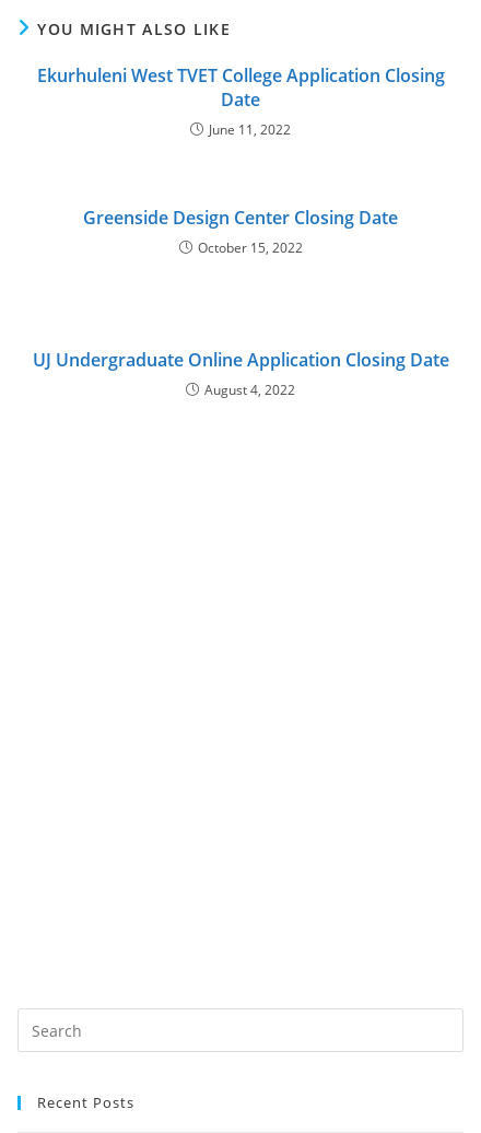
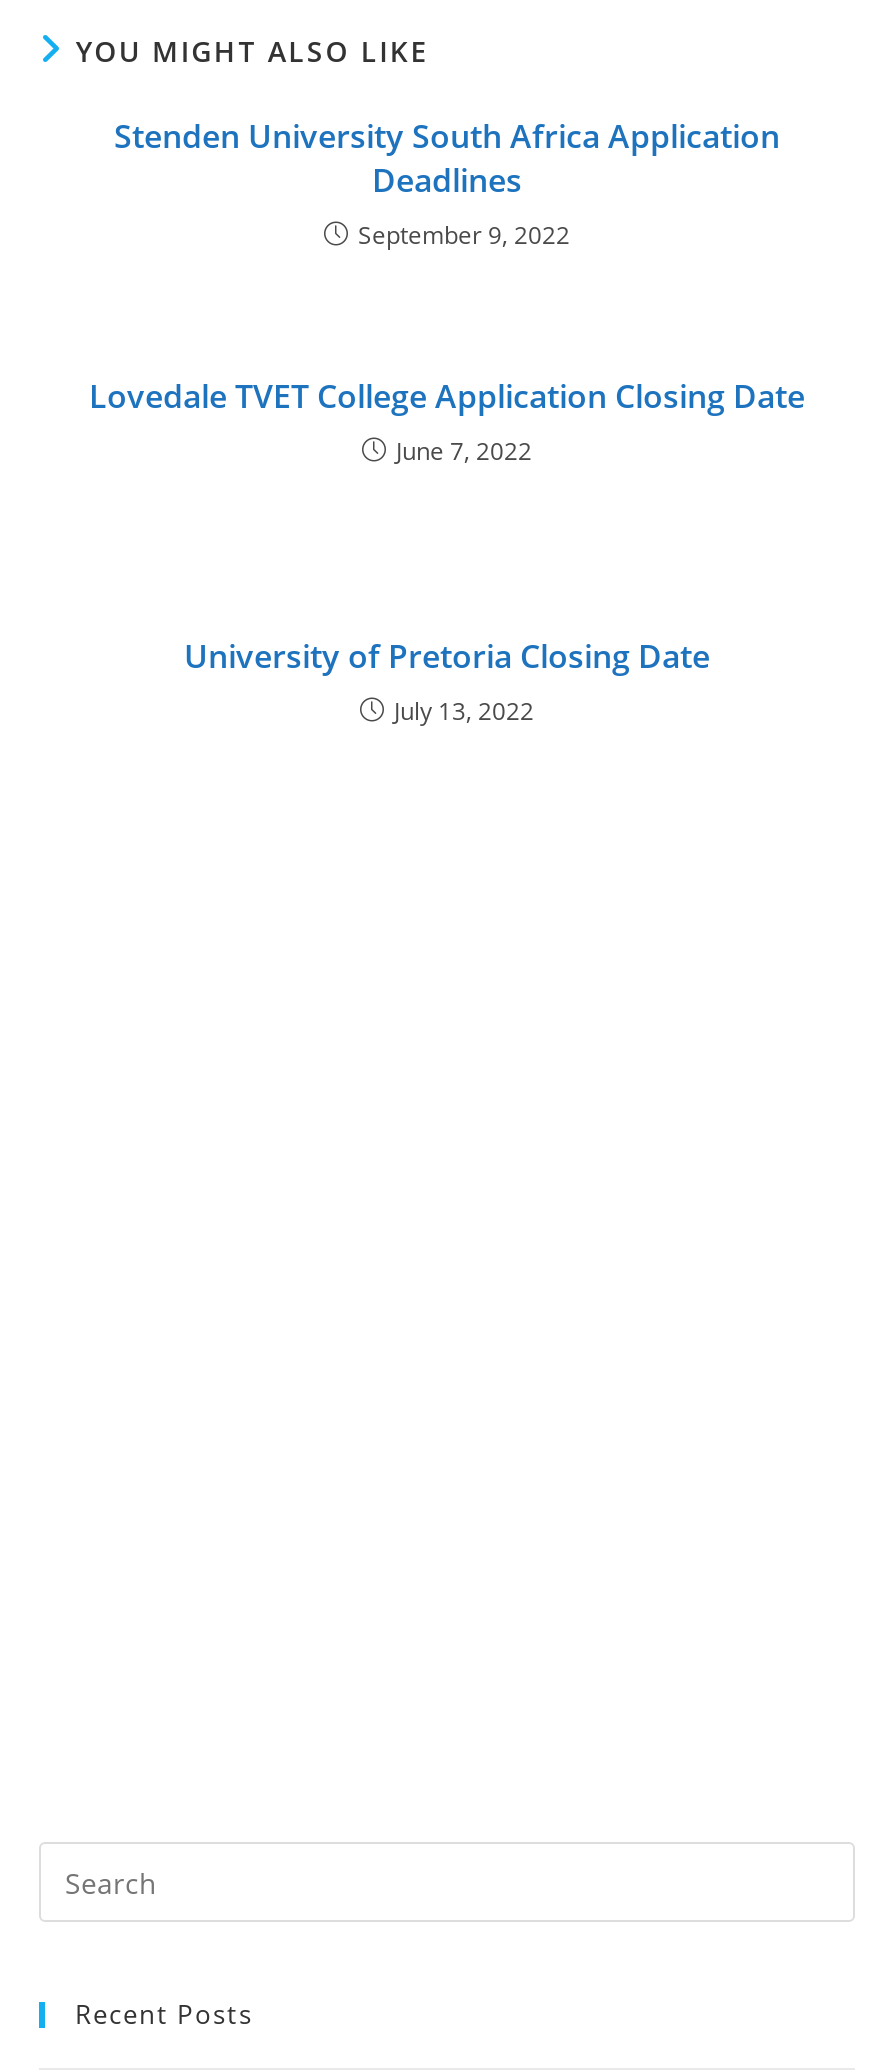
[37,63,444,139] Ekurhuleni West TVET College Application Closing | Date | June 11, 2022 -> [114,114,780,252] Stenden University South Africa Application | Deadlines | September 9, 2022
[83,206,398,257] Greenside Design Center Closing Date | October 15, 2022 -> [89,374,805,468] Lovedale TVET College Application Closing Date | June 7, 2022
[32,348,449,399] UJ Undergraduate Online Application Closing Date | August 4, 2022 -> [184,634,710,728] University of Pretoria Closing Date | July 13, 2022

